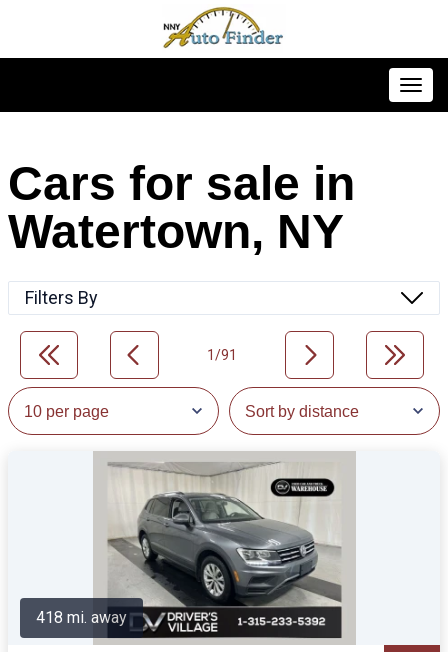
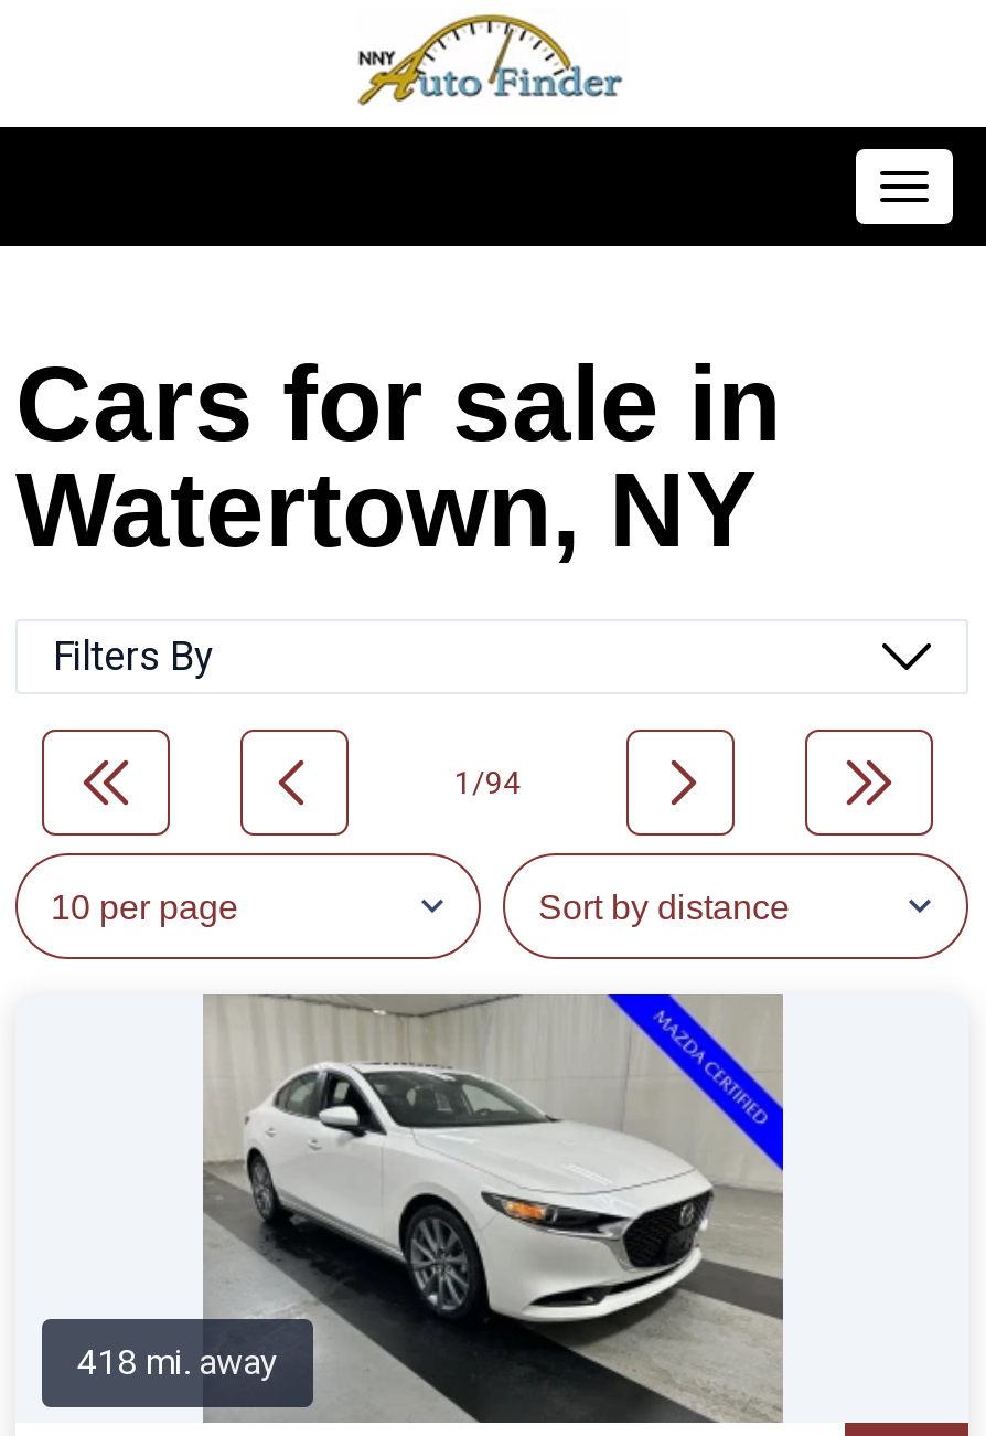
[207,347,237,363] 1/91 -> [454,765,521,800] 1/94
[94,451,356,644] [image] -> [203,992,785,1423] [image]

